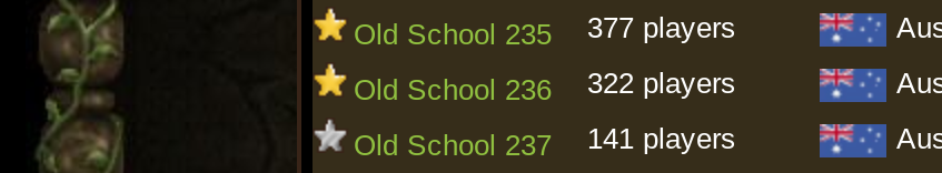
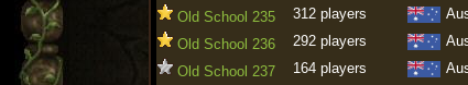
[354,11,736,51] Old School 235 377 players -> [177,5,366,25] Old School 235 312 players
[354,67,736,106] Old School 236 322 players -> [177,33,366,52] Old School 236 292 players
[354,122,736,162] Old School 237 141 players -> [177,60,366,80] Old School 237 164 players

